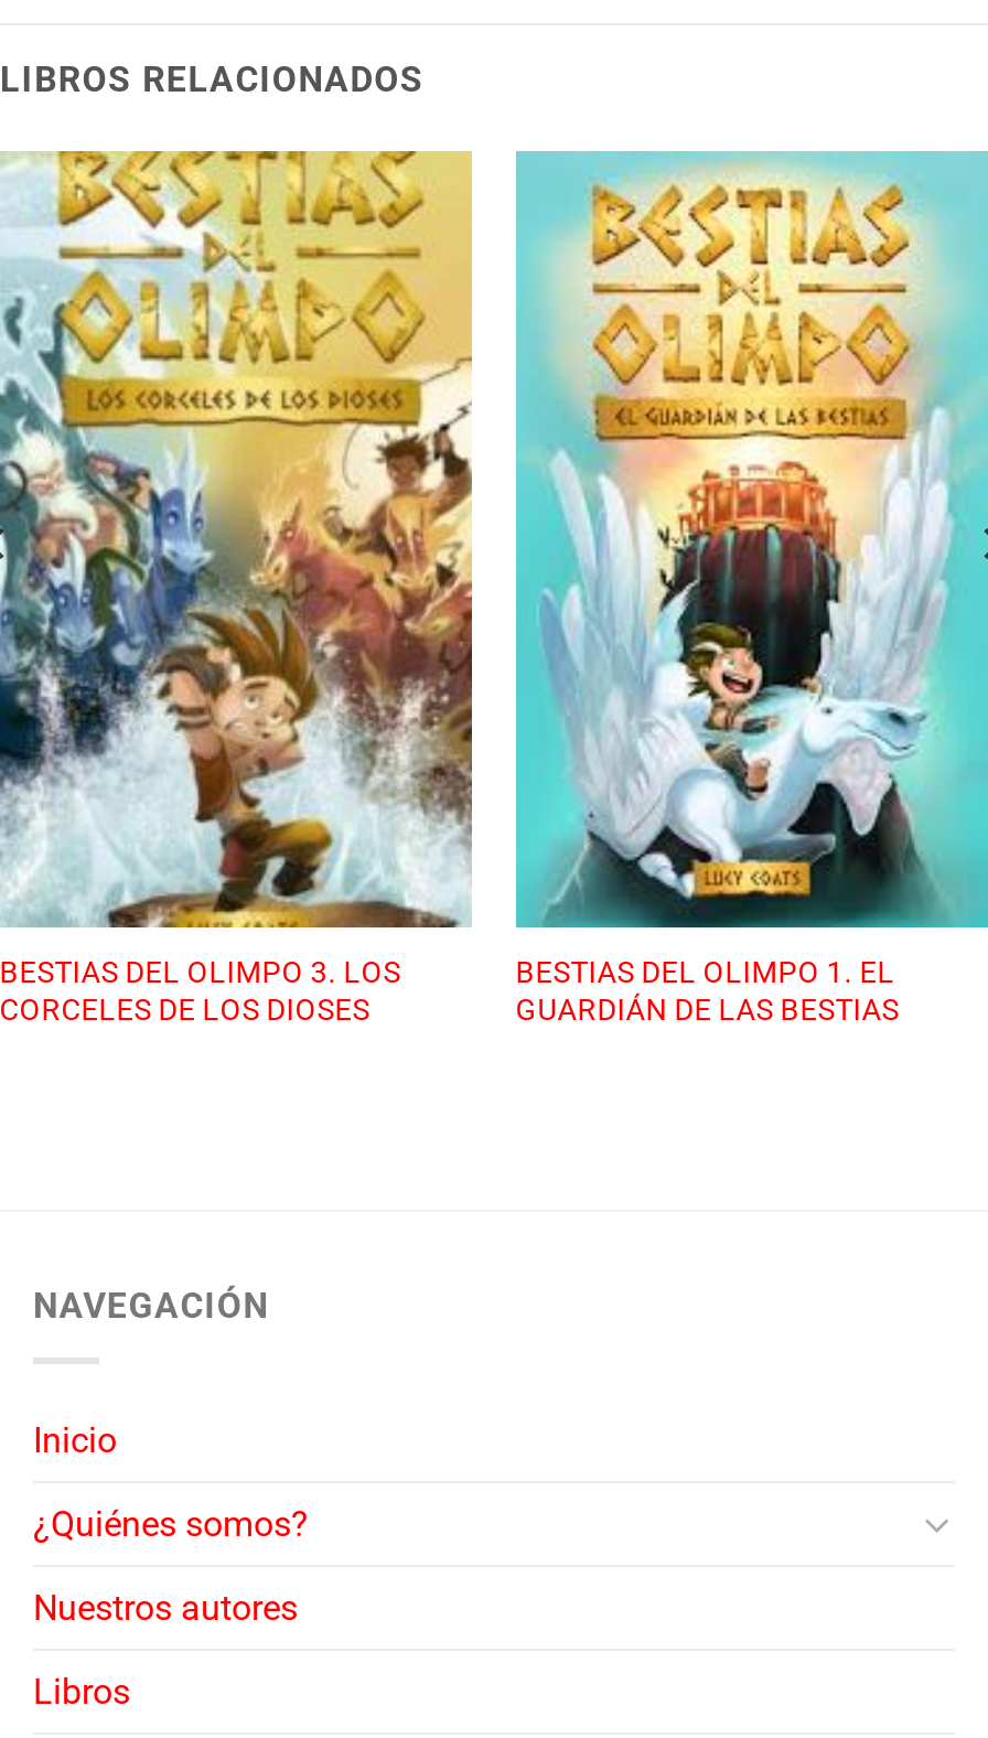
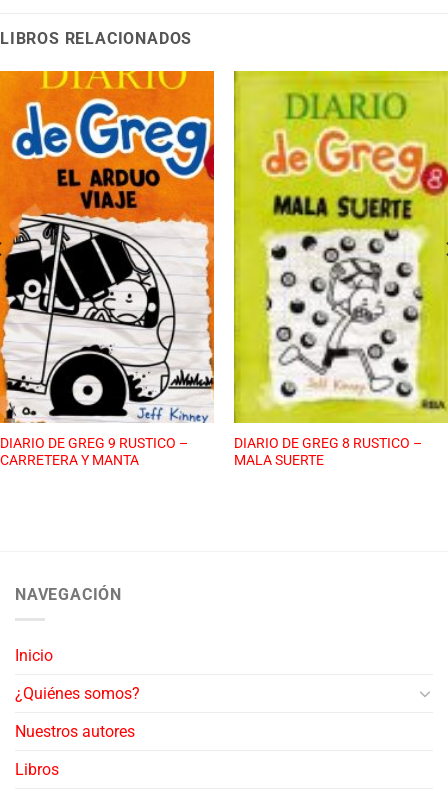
[0,149,474,1027] [image] | BESTIAS DEL OLIMPO 3. LOS | CORCELES DE LOS DIOSES -> [0,70,215,468] [image] | DIARIO DE GREG 9 RUSTICO – | CARRETERA Y MANTA
[514,149,981,1027] [image] | BESTIAS DEL OLIMPO 1. EL | GUARDIÁN DE LAS BESTIAS -> [233,70,445,468] [image] | DIARIO DE GREG 8 RUSTICO – | MALA SUERTE

